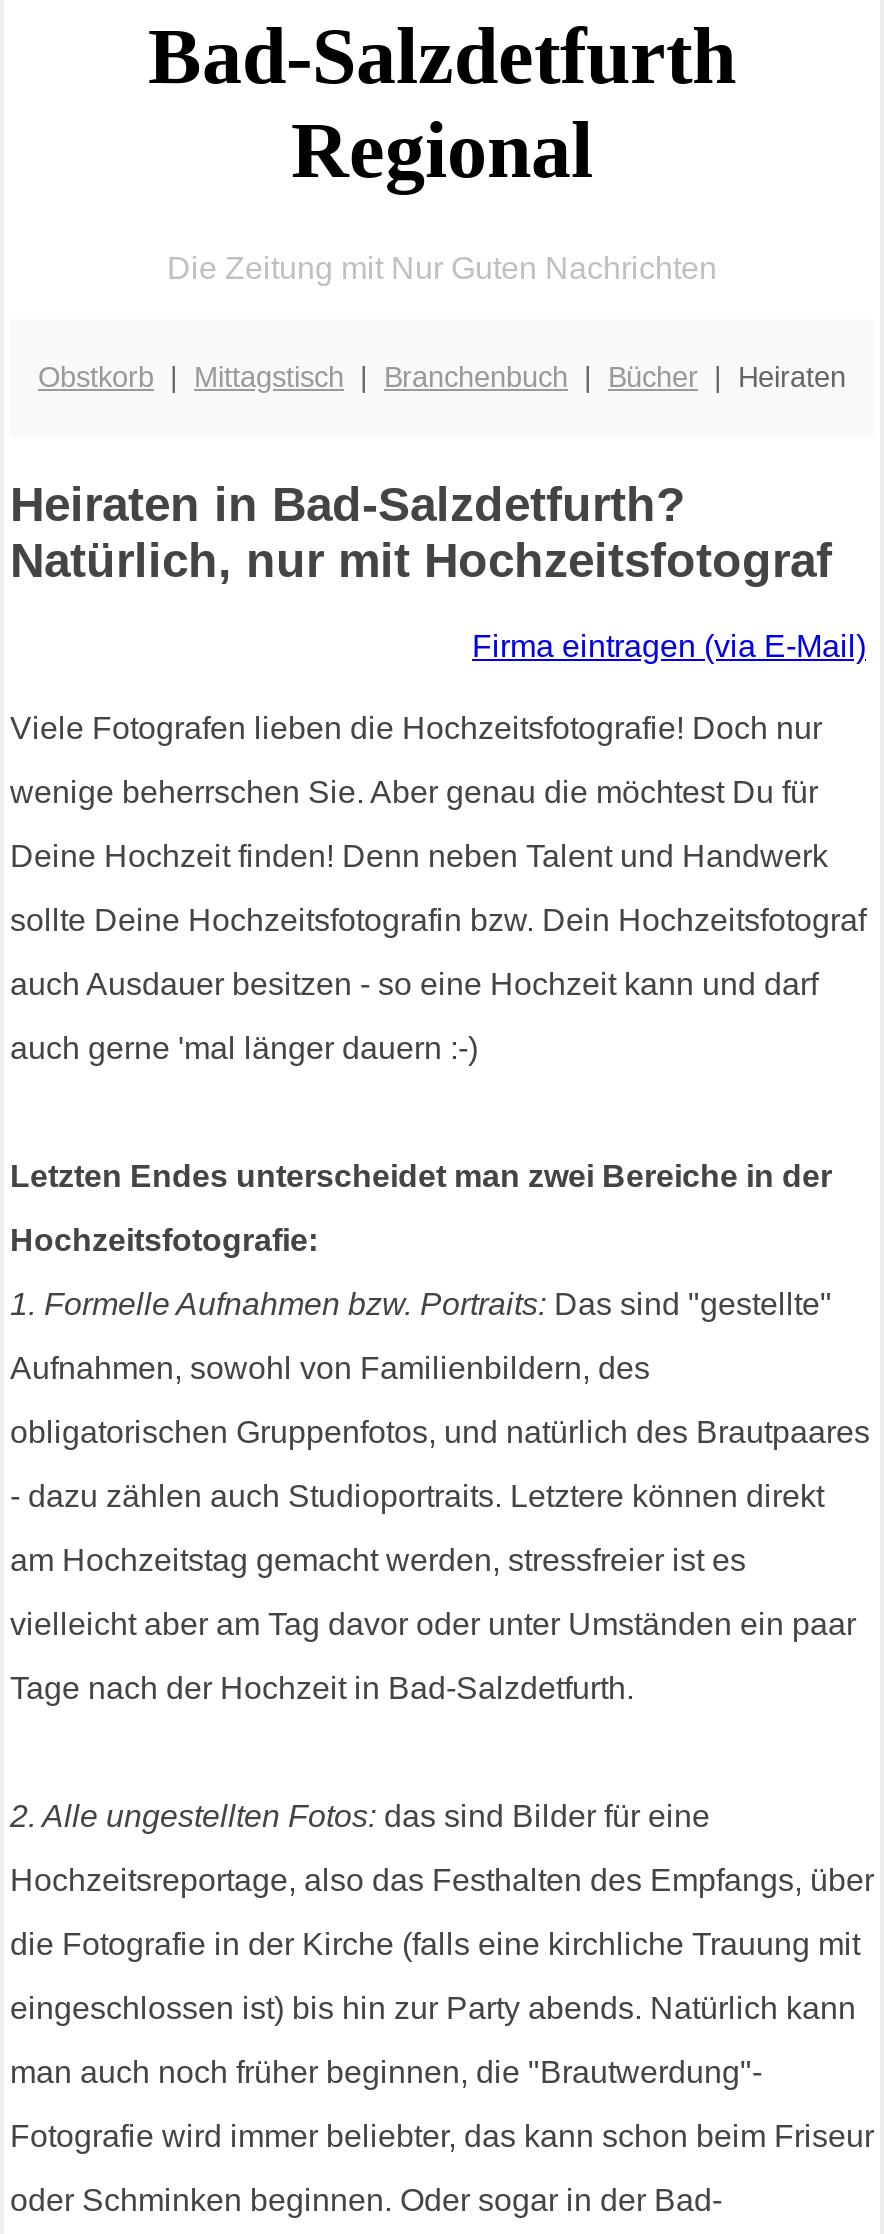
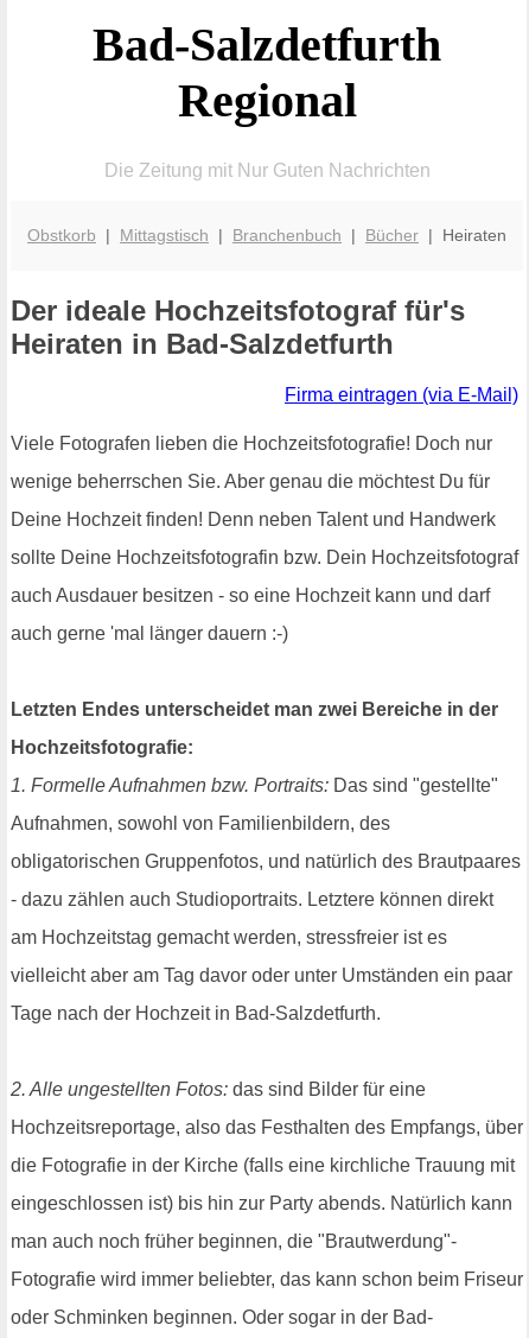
[10,478,832,588] Heiraten in Bad-Salzdetfurth? | Natürlich, nur mit Hochzeitsfotograf -> [11,295,465,360] Der ideale Hochzeitsfotograf für's | Heiraten in Bad-Salzdetfurth

